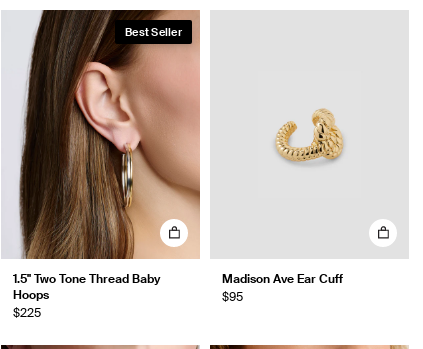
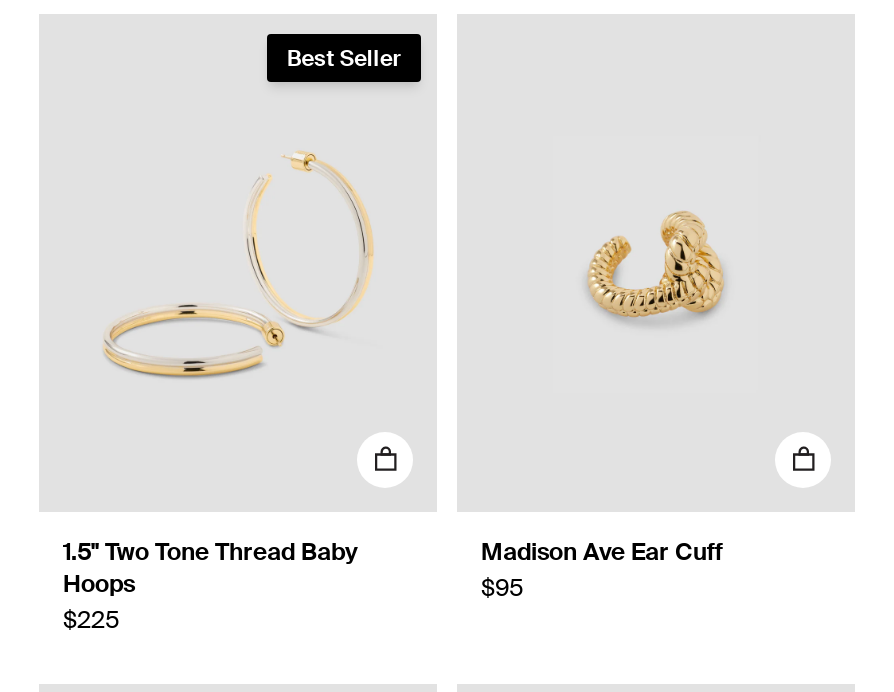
[18,9,201,260] [image] -> [75,14,437,512] [image]

